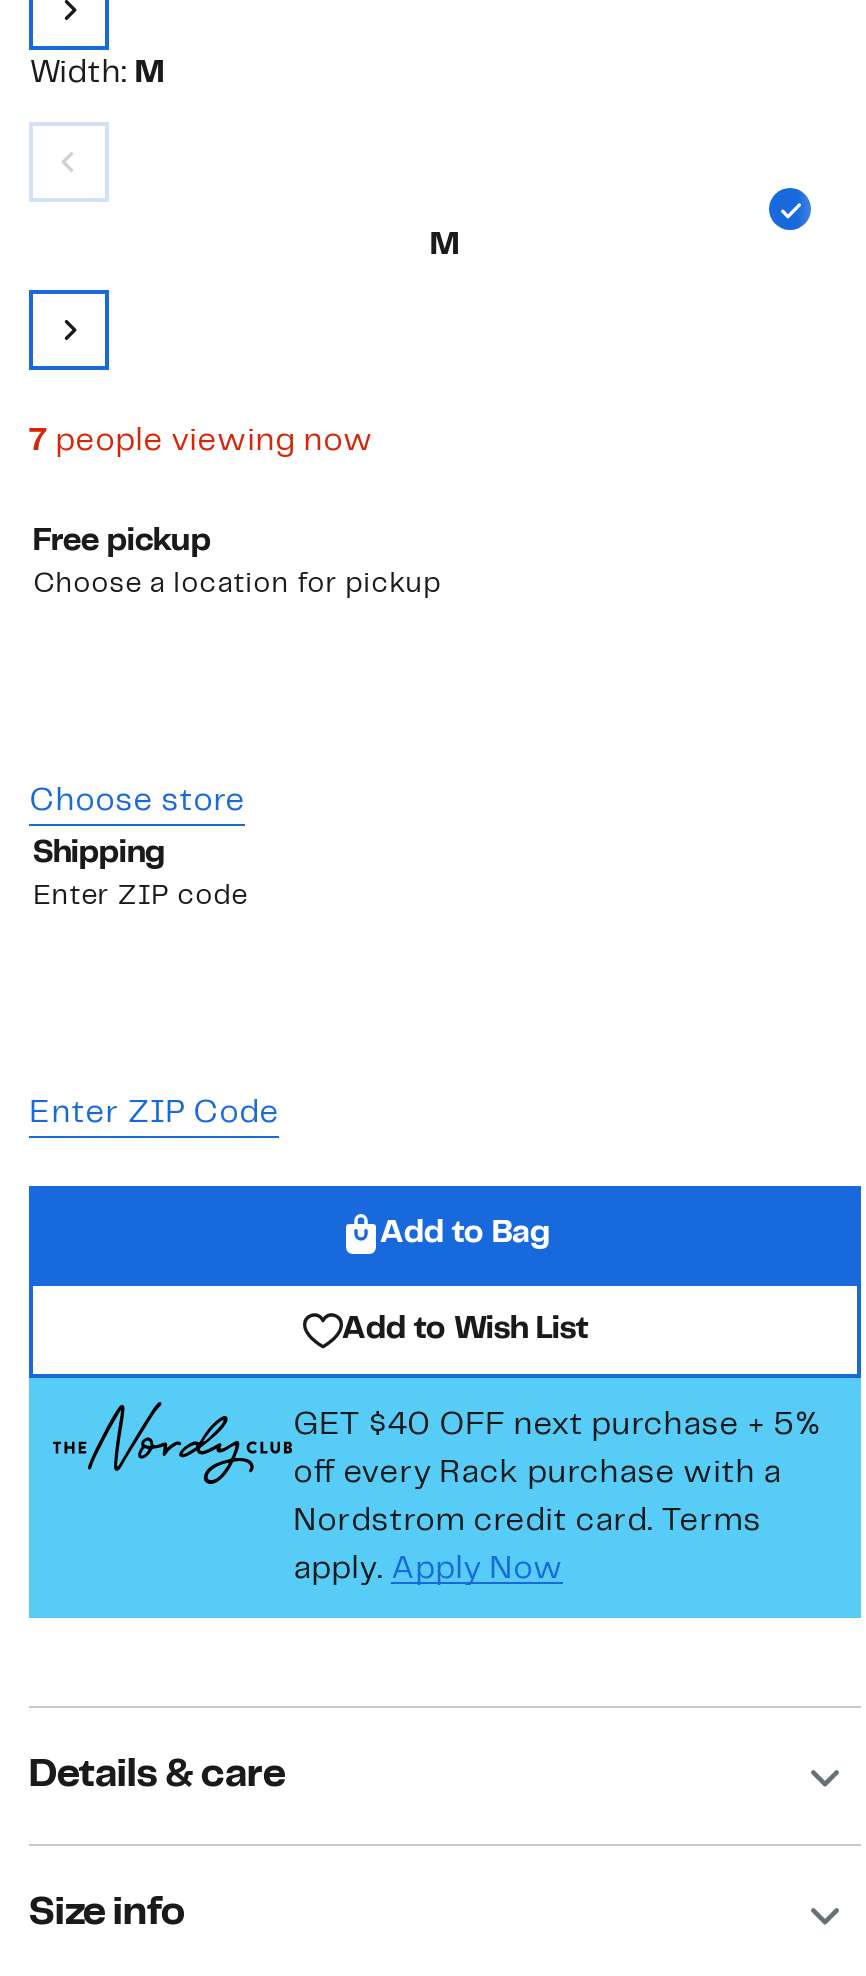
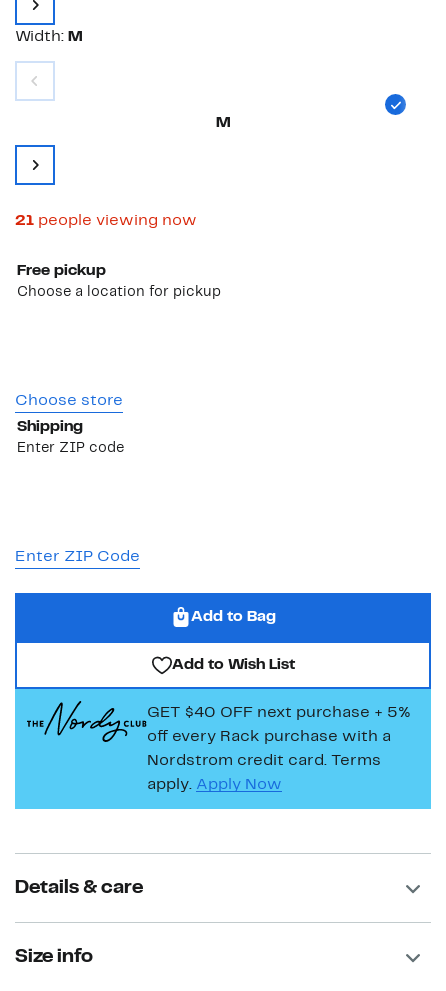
[29,428,373,456] 7 people viewing now -> [15,214,197,228] 21 people viewing now

